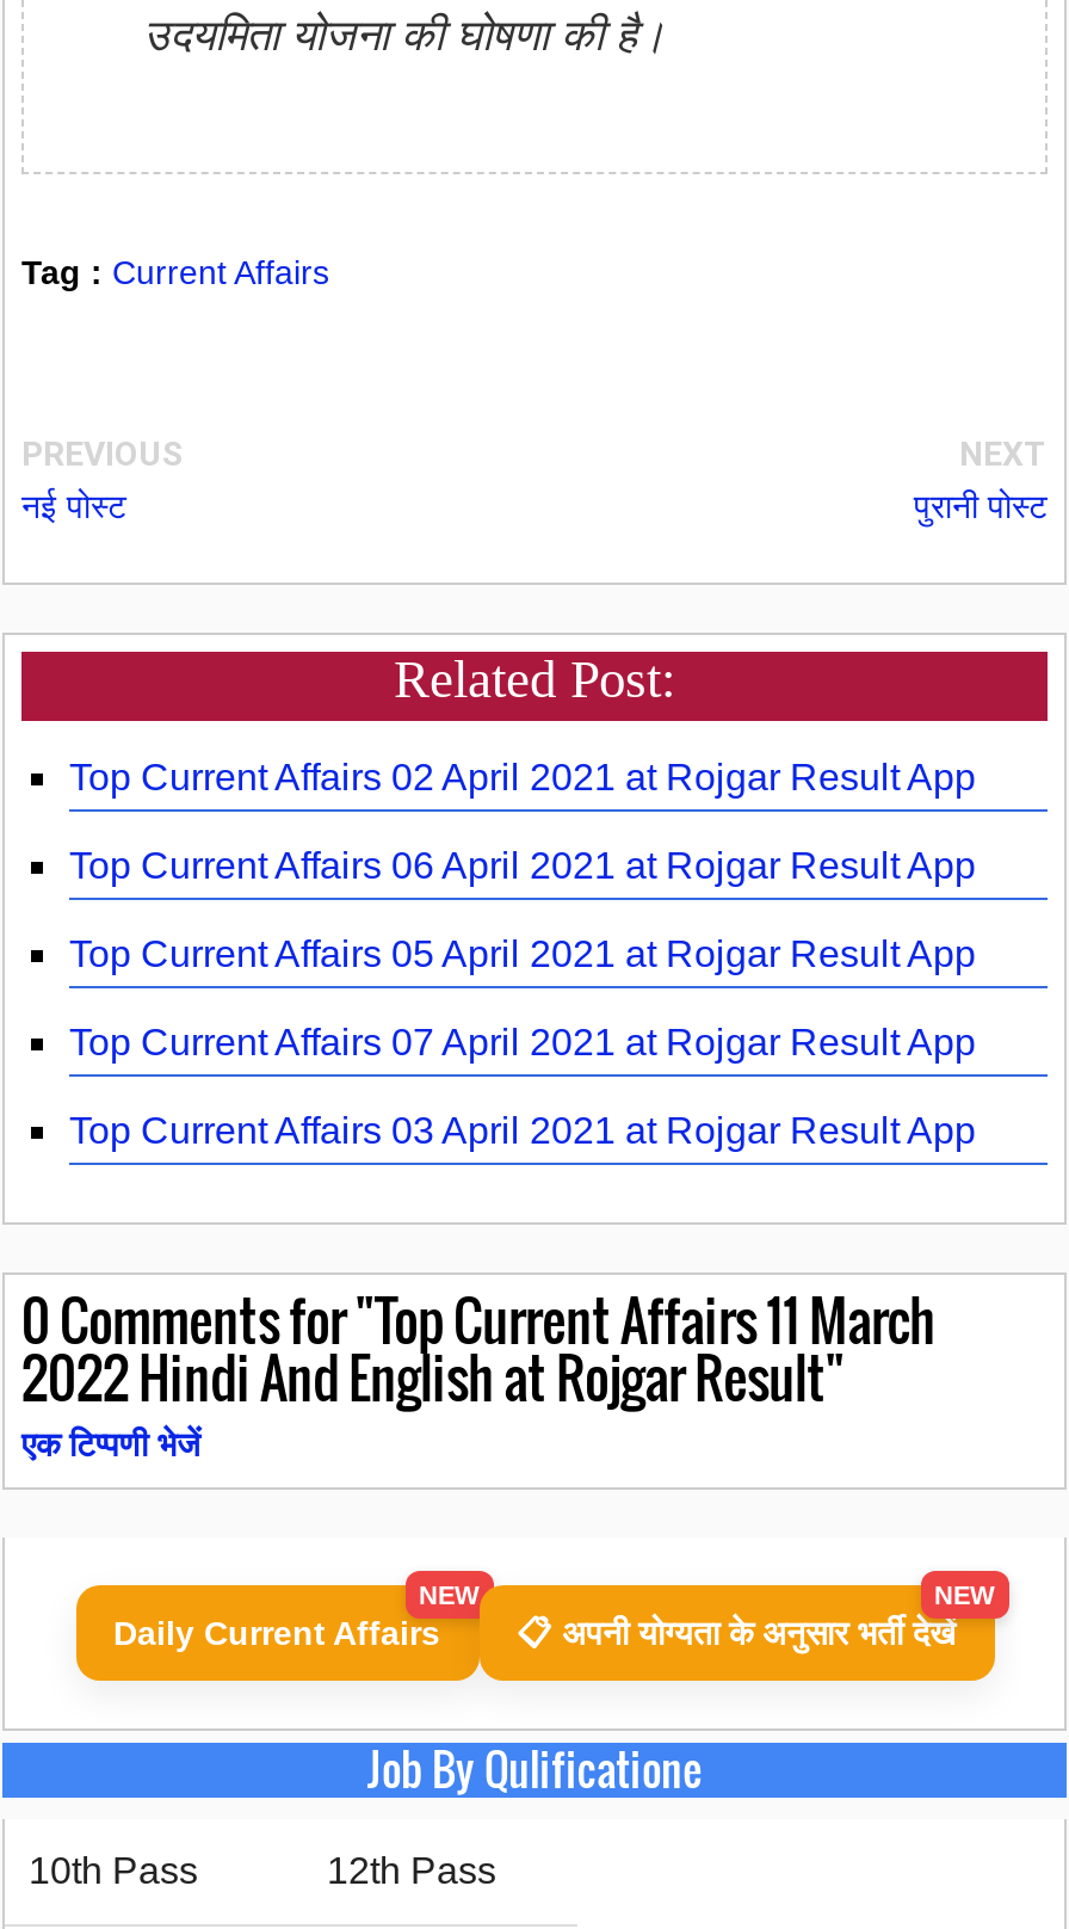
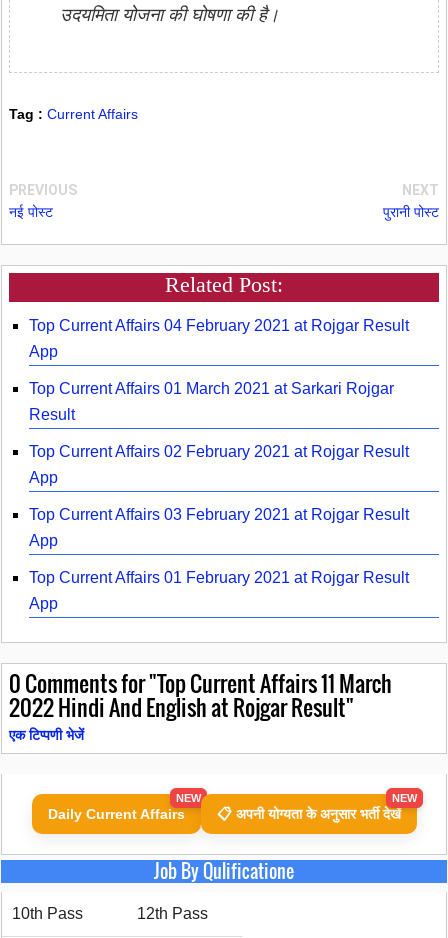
[69,758,976,1151] Top Current Affairs 02 April 2021 at Rojgar Result App | Top Current Affairs 06 April 2021 at Rojgar Result App | Top Current Affairs 05 April 2021 at Rojgar Result App | Top Current Affairs 07 April 2021 at Rojgar Result App | Top Current Affairs 03 April 2021 at Rojgar Result App -> [29,317,409,612] Top Current Affairs 04 February 2021 at Rojgar Result | App | Top Current Affairs 01 March 2021 at Sarkari Rojgar | Result | Top Current Affairs 02 February 2021 at Rojgar Result | App | Top Current Affairs 03 February 2021 at Rojgar Result | App | Top Current Affairs 01 February 2021 at Rojgar Result | App

